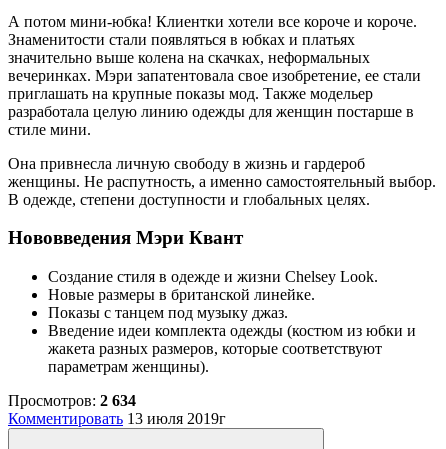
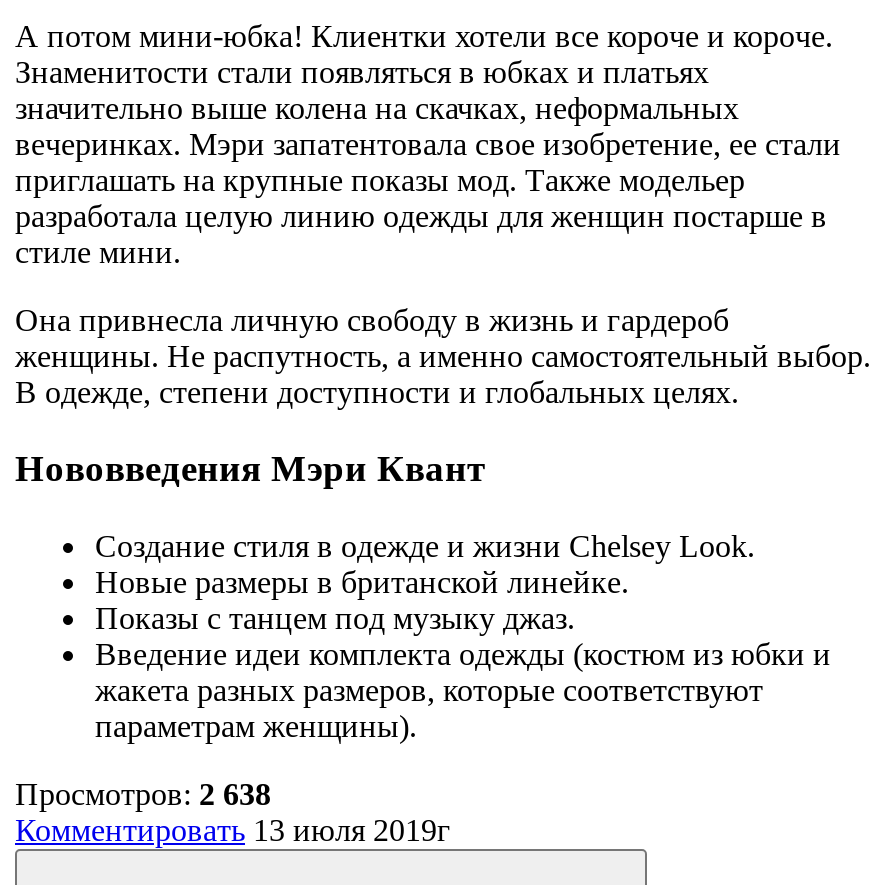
[8,392,136,409] Просмотров: 2 634 -> [15,777,271,811] Просмотров: 2 638

